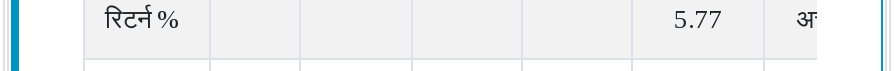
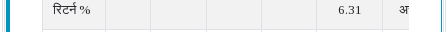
[674,4,722,34] 5.77 -> [337,2,361,17] 6.31

